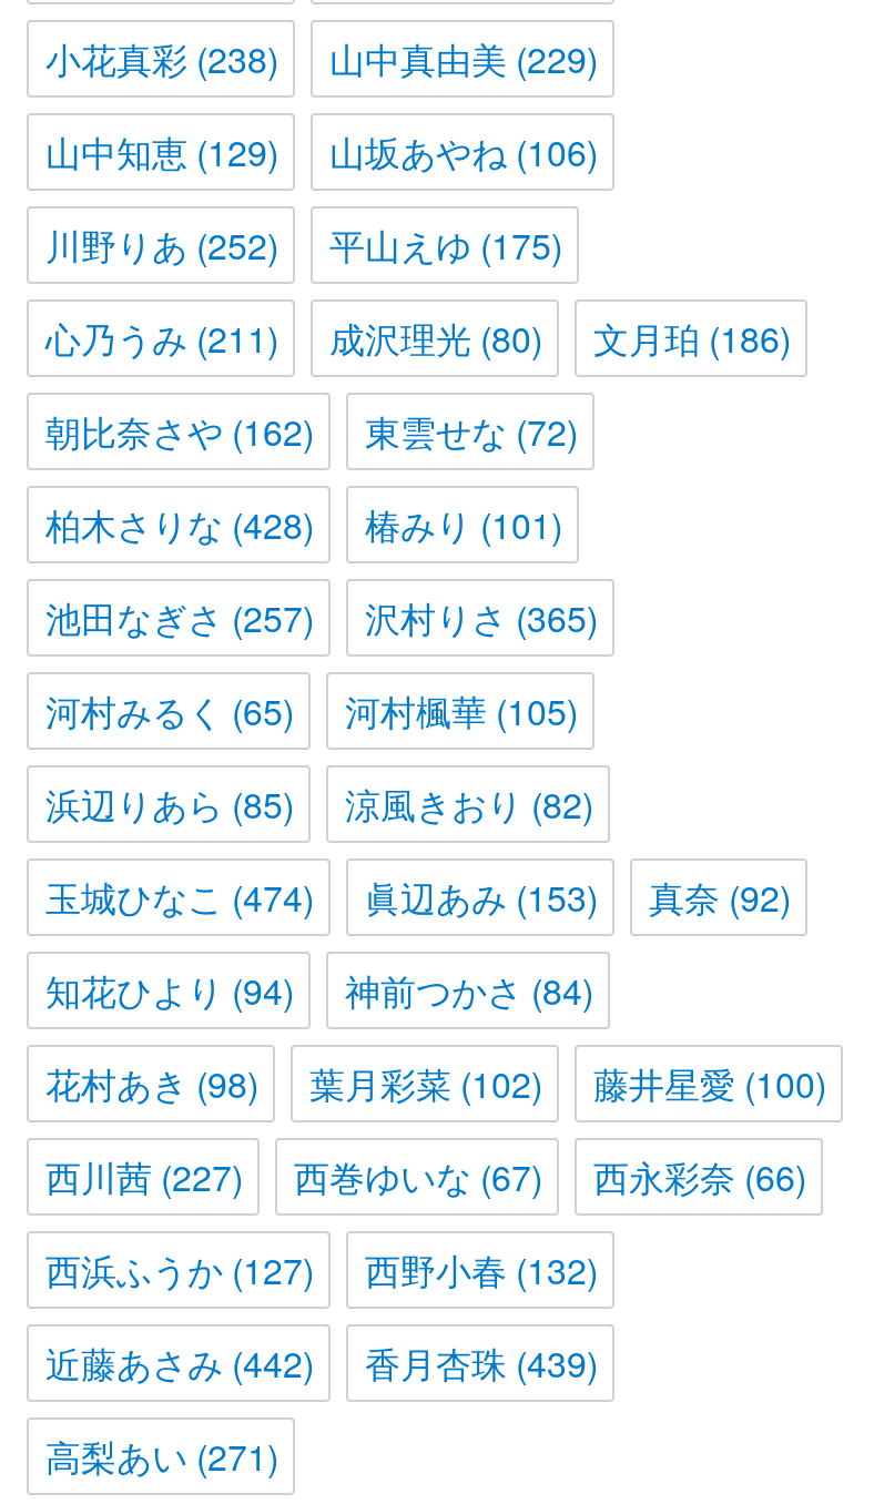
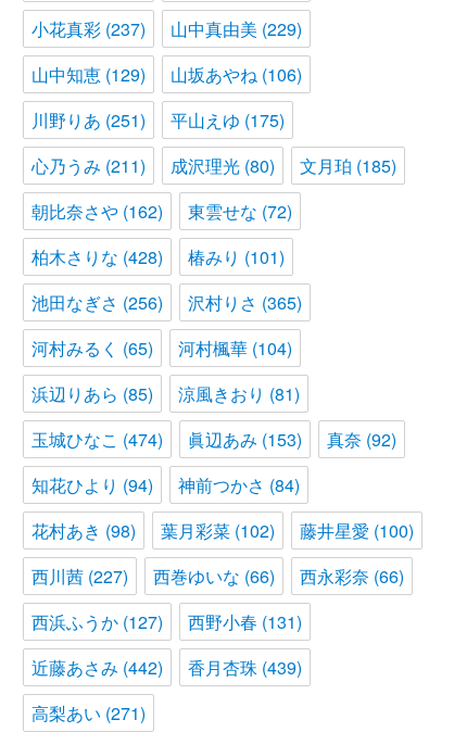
[45,33,598,84] 小花真彩(238) 山中真由美(229) -> [32,16,302,41] 小花真彩(237) 山中真由美(229)
[45,219,562,270] 川野りあ(252) 平山えゆ(175) -> [32,107,285,132] 川野りあ(251) 平山えゆ(175)
[45,312,791,363] 心乃うみ(211) 成沢理光(80) 文月珀(186) -> [32,153,397,178] 心乃うみ(211) 成沢理光(80) 文月珀(185)
[45,592,598,643] 池田なぎさ(257) 沢村りさ(365) -> [32,290,302,315] 池田なぎさ(256) 沢村りさ(365)
[45,685,578,736] 河村みるく(65) 河村楓華(105) -> [32,335,293,360] 河村みるく(65) 河村楓華(104)
[45,778,593,829] 浜辺りあら(85) 涼風きおり(82) -> [32,381,300,406] 浜辺りあら(85) 涼風きおり(81)
[45,1151,806,1202] 西川茜(227) 西巻ゆいな(67) 西永彩奈(66) -> [32,563,405,588] 西川茜(227) 西巻ゆいな(66) 西永彩奈(66)
[45,1244,598,1295] 西浜ふうか(127) 西野小春(132) -> [32,609,302,634] 西浜ふうか(127) 西野小春(131)

